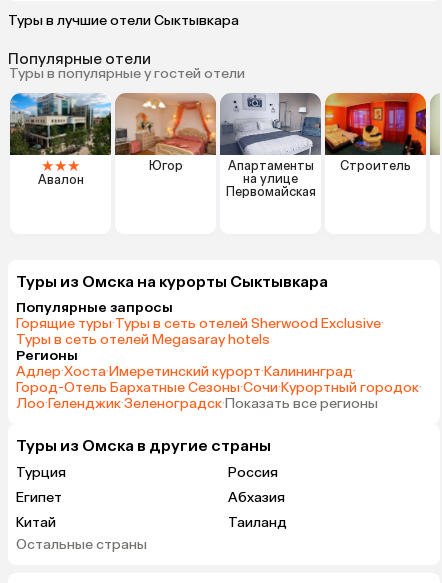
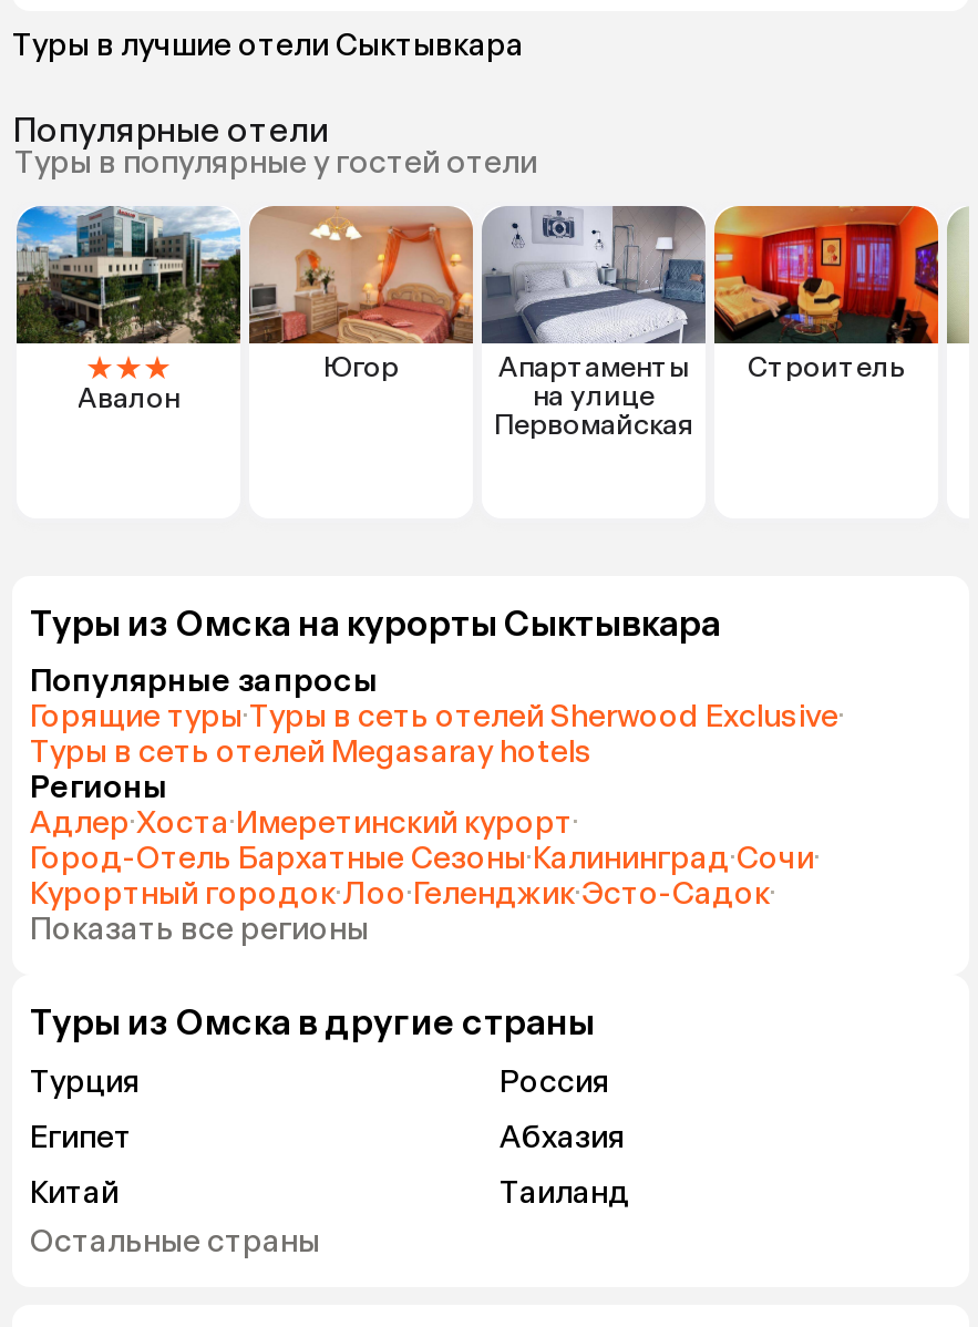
[16,363,422,412] Адлер·Хоста·Имеретинский курорт·Калининград· | Город-Отель Бархатные Сезоны·Сочи·Курортный городок· | Лоо·Геленджик·Зеленоградск·Показать все регионы -> [30,804,821,948] Адлер·Хоста·Имеретинский курорт· | Город-Отель Бархатные Сезоны·Калининград·Сочи· | Курортный городок·Лоо·Геленджик·Эсто-Садок· | Показать все регионы

